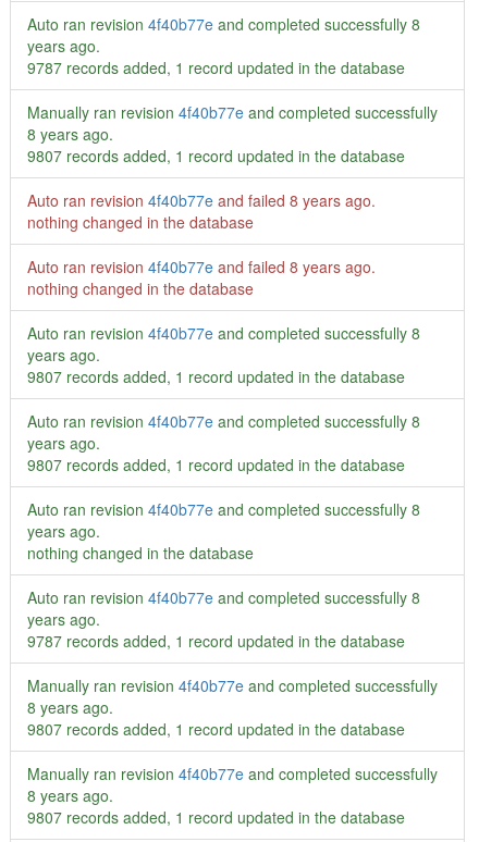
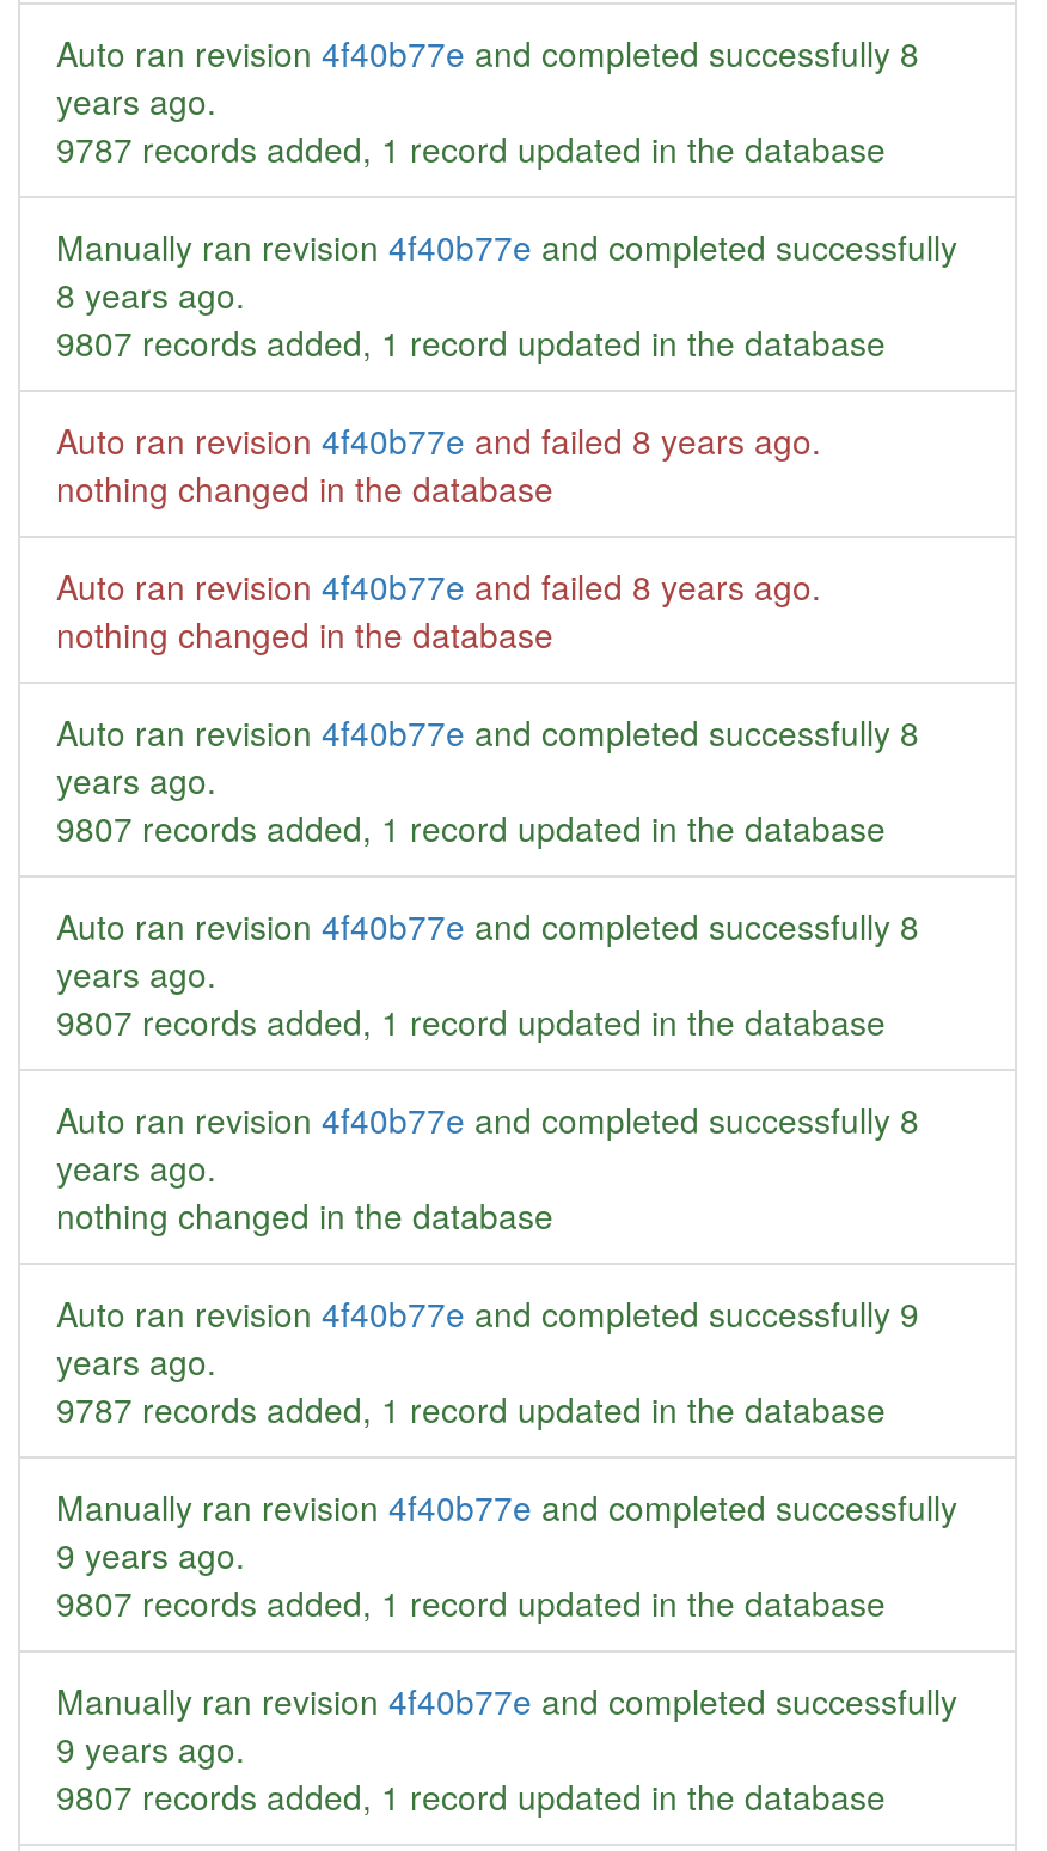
[27,586,420,608] Auto ran revision 4f40b77e and completed successfully 8 -> [56,1289,919,1337] Auto ran revision 4f40b77e and completed successfully 9
[27,696,113,718] 8 years ago. -> [56,1531,245,1578] 9 years ago.
[27,784,113,806] 8 years ago. -> [56,1724,245,1772] 9 years ago.

